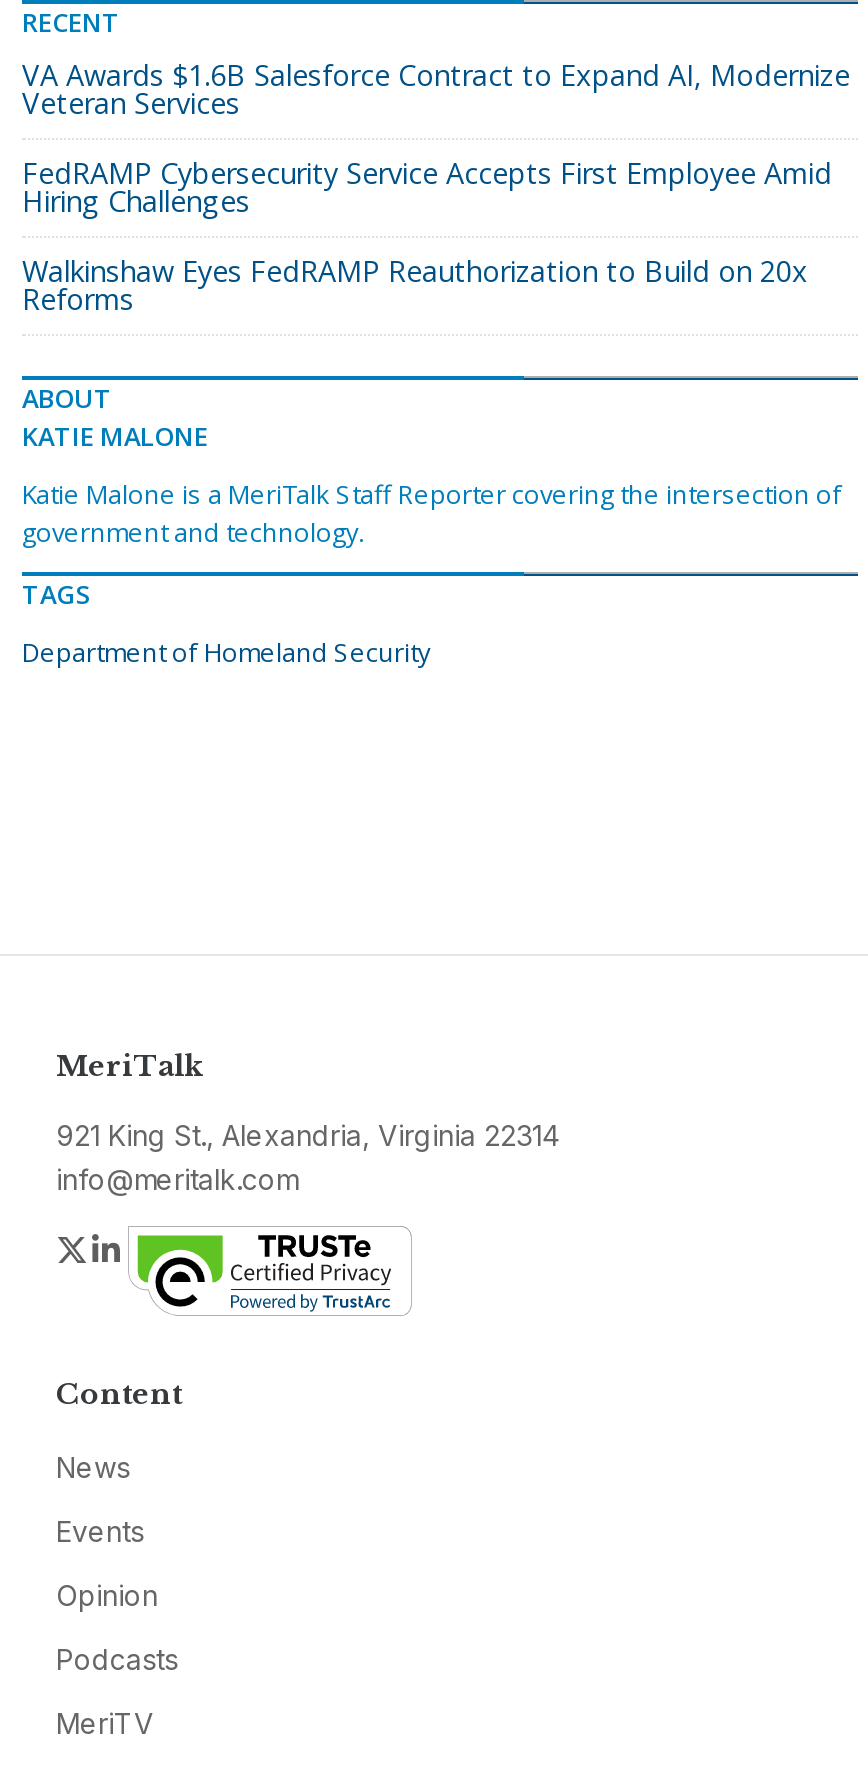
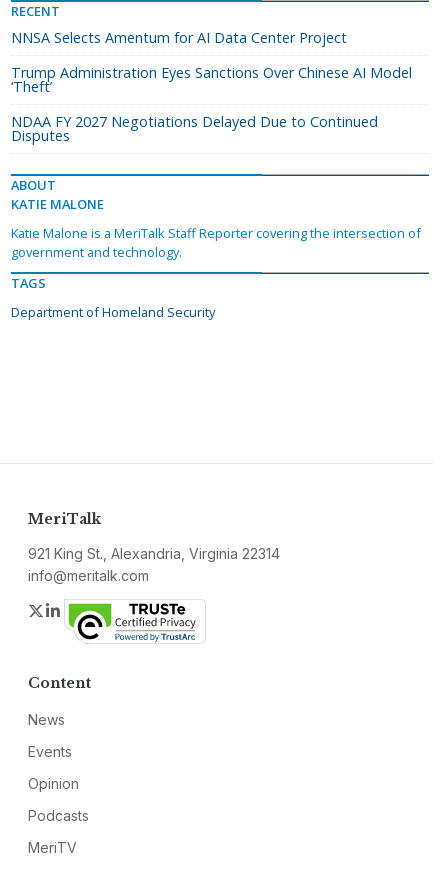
[22,56,850,122] VA Awards $1.6B Salesforce Contract to Expand AI, Modernize | Veteran Services -> [11,28,347,47] NNSA Selects Amentum for AI Data Center Project
[22,154,832,220] FedRAMP Cybersecurity Service Accepts First Employee Amid | Hiring Challenges -> [11,63,412,96] Trump Administration Eyes Sanctions Over Chinese AI Model | ‘Theft’
[22,252,808,318] Walkinshaw Eyes FedRAMP Reauthorization to Build on 20x | Reforms -> [11,112,378,145] NDAA FY 2027 Negotiations Delayed Due to Continued | Disputes

